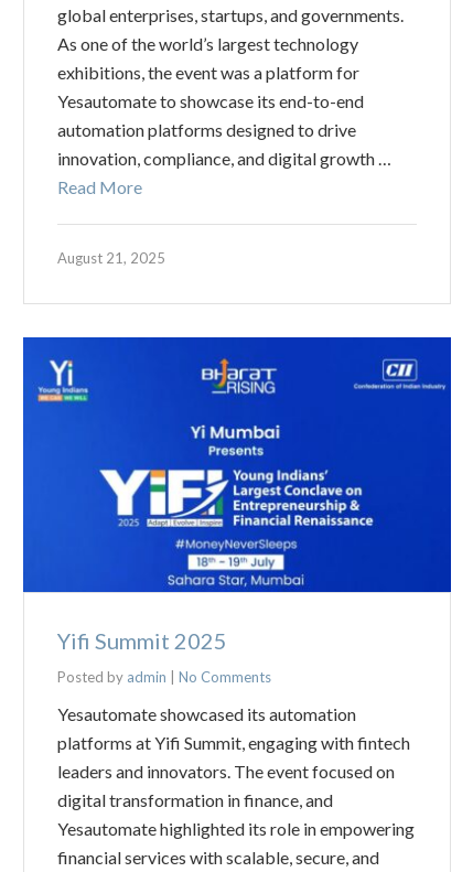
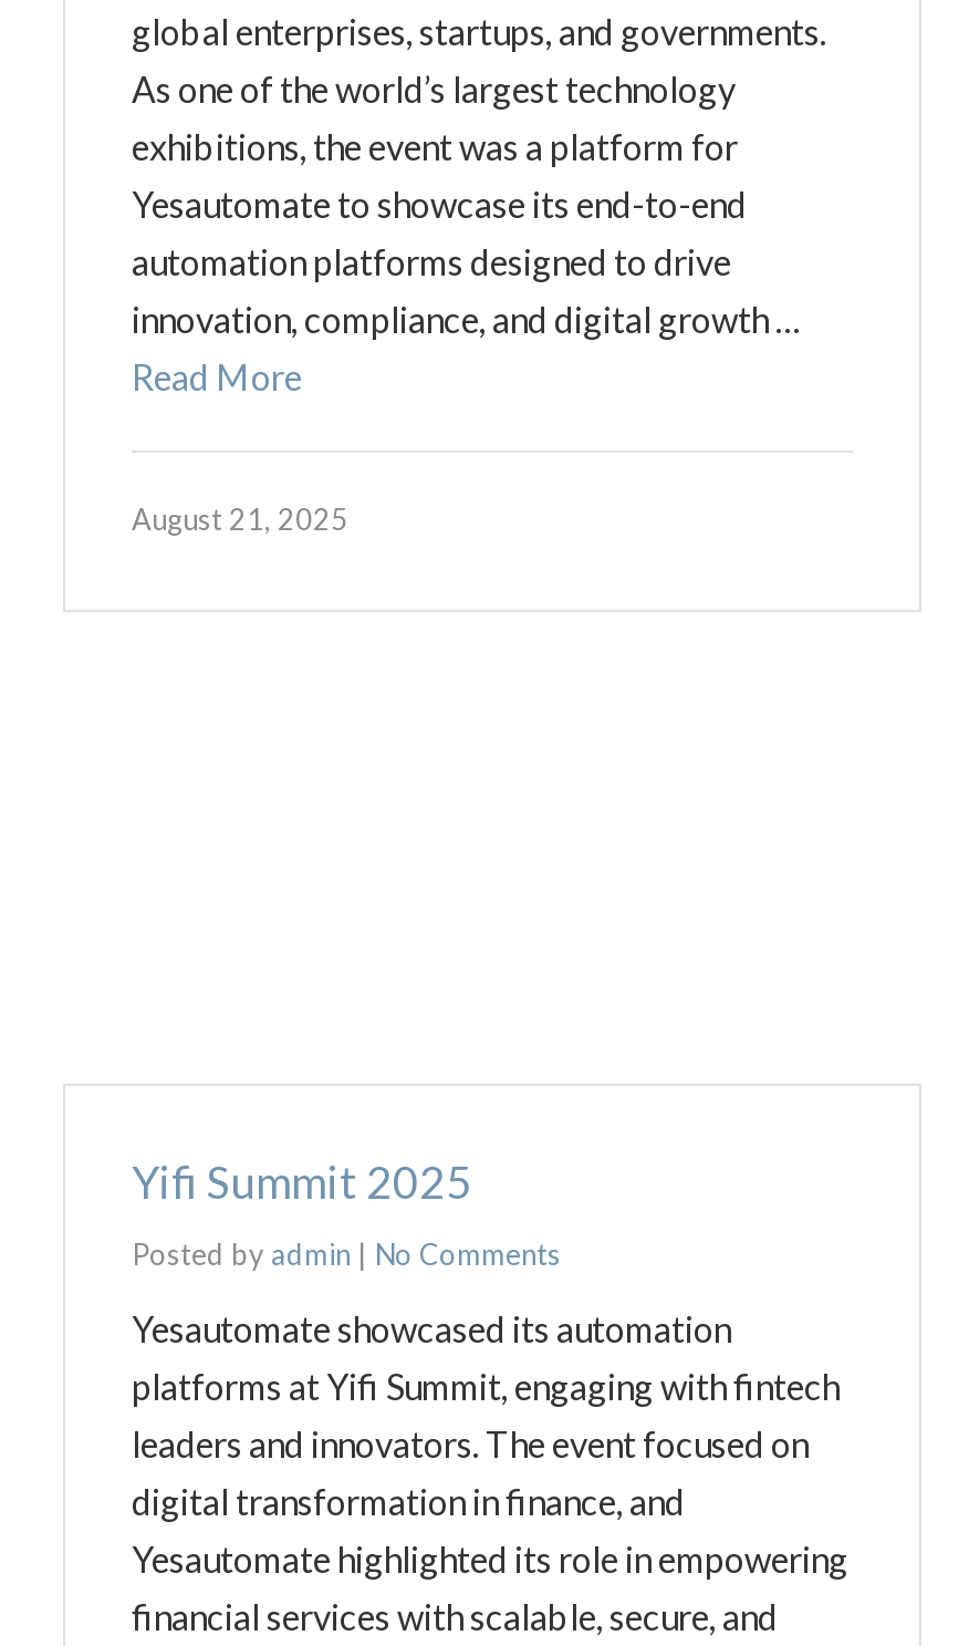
[22,336,452,593] [image] -> none

